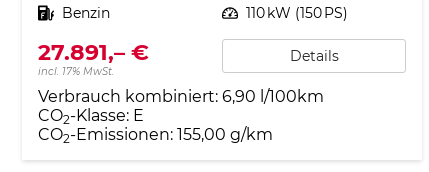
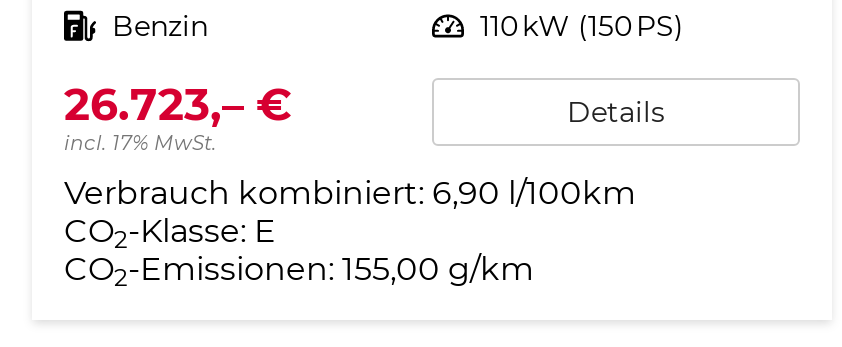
[38,39,149,66] 27.891,– € -> [64,77,292,131] 26.723,– €

